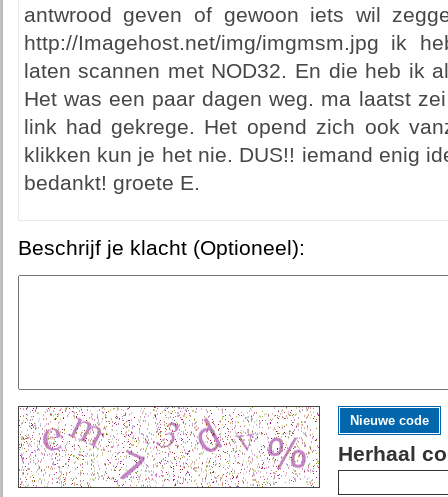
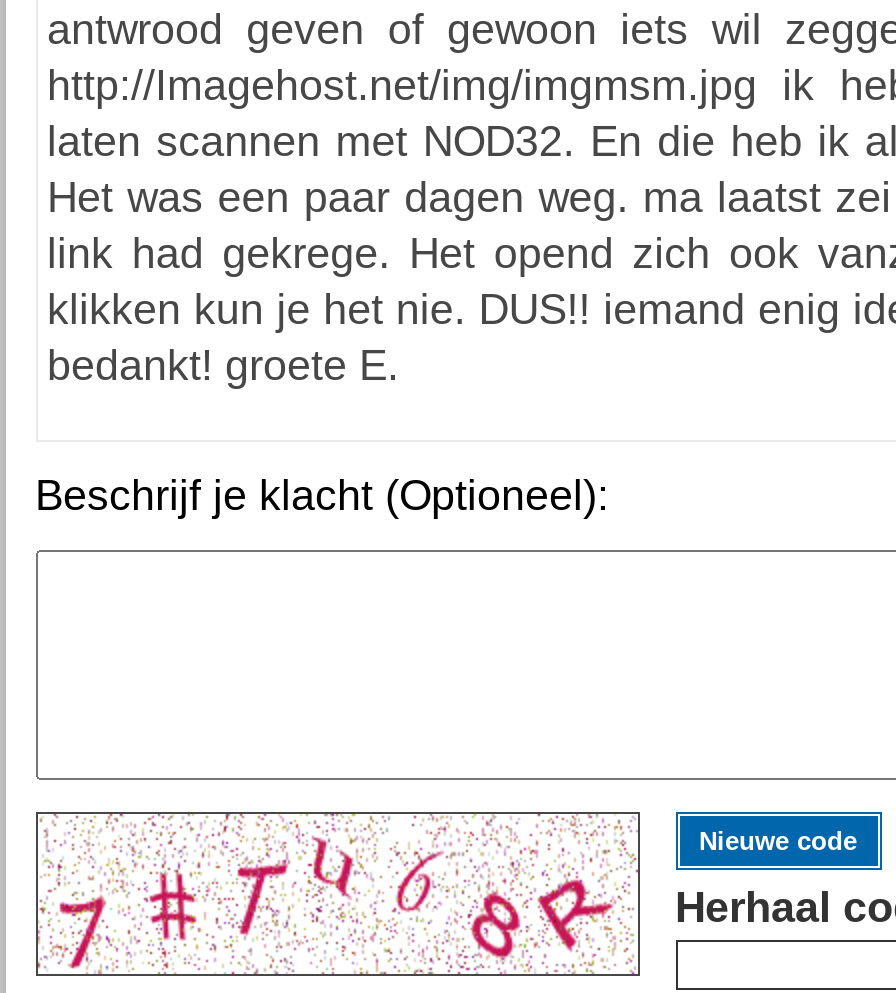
[18,406,320,488] [image] -> [36,812,640,976] [image]

